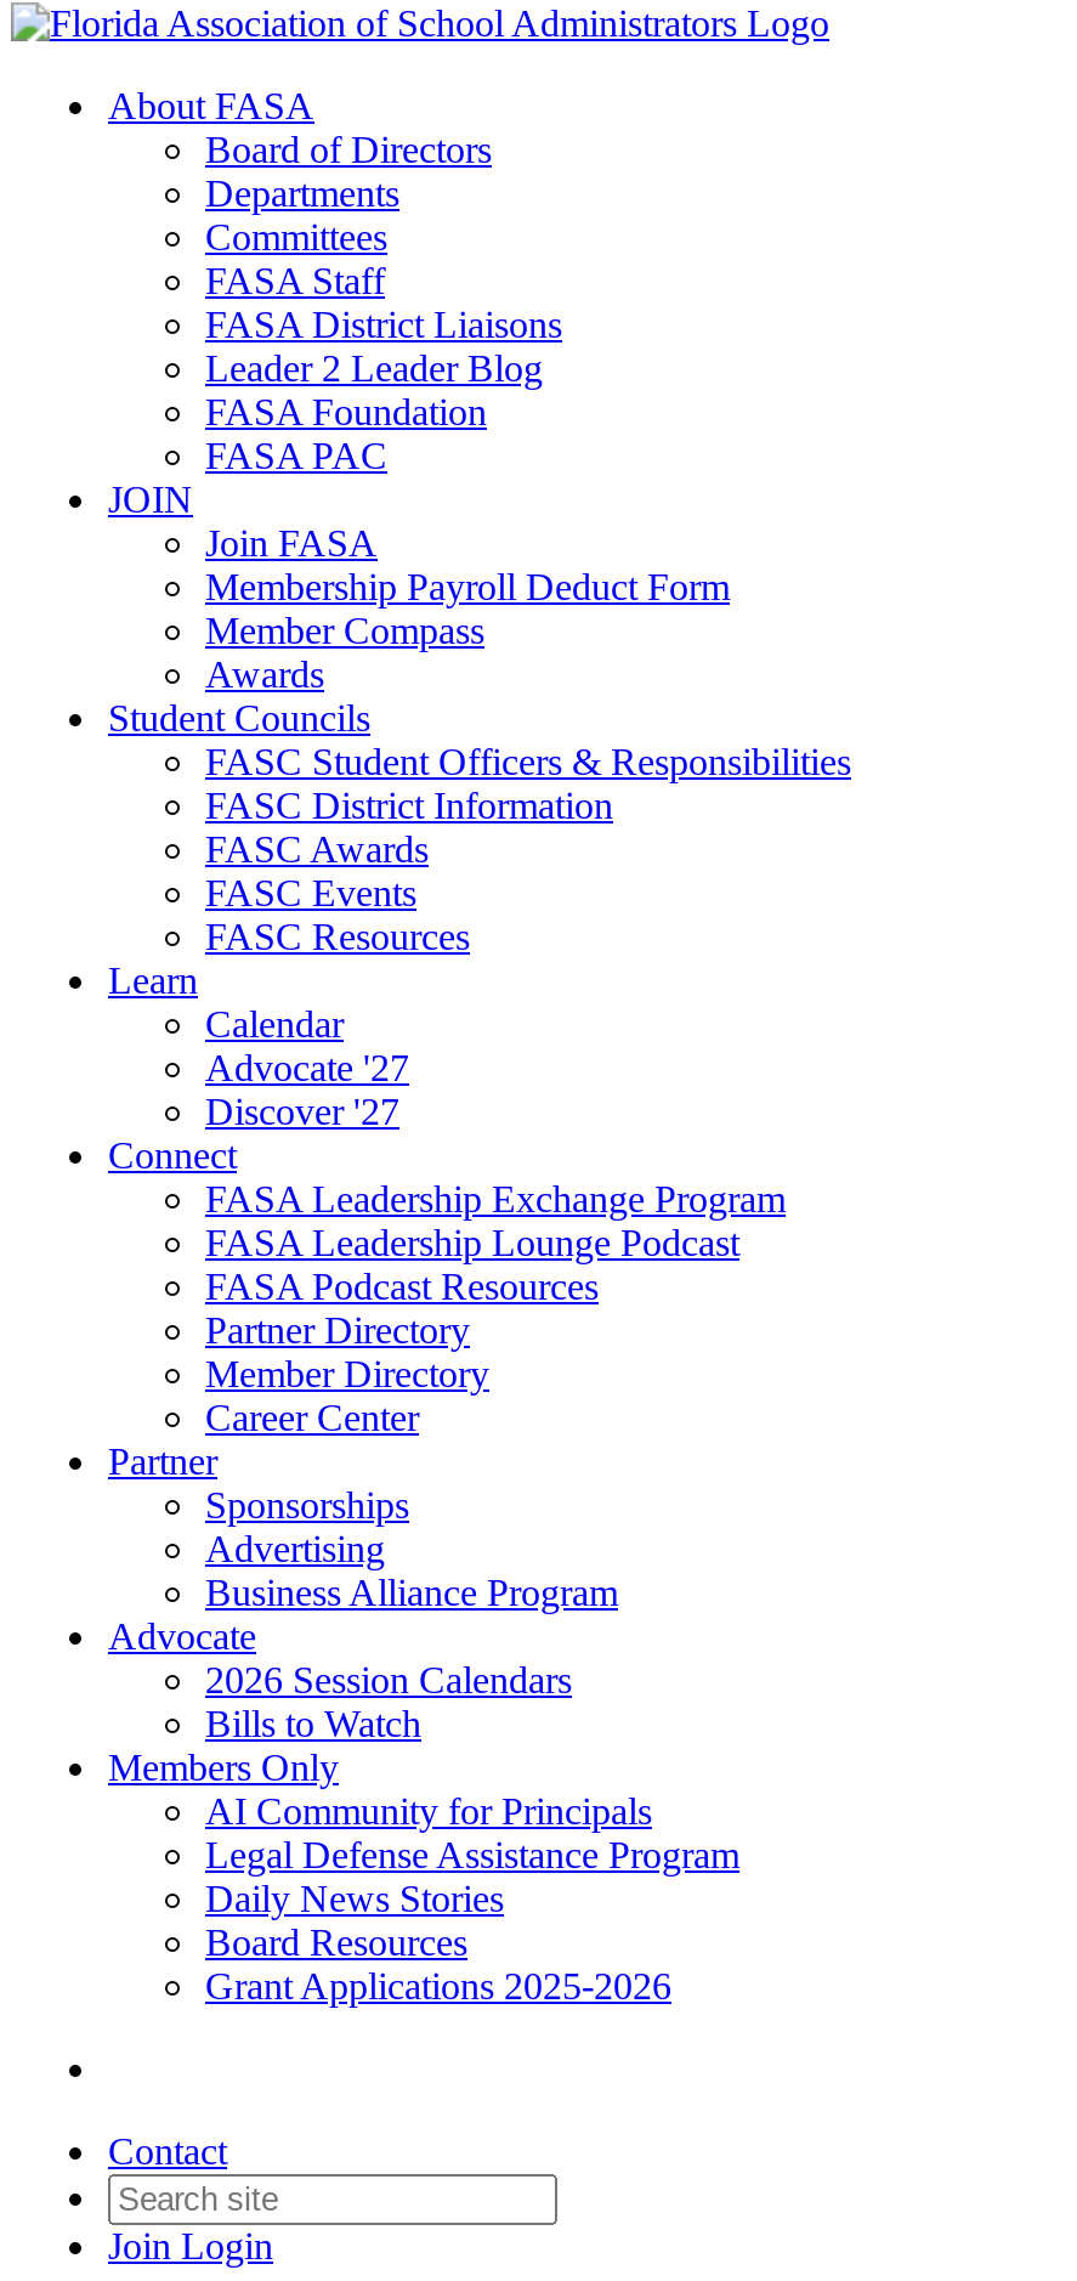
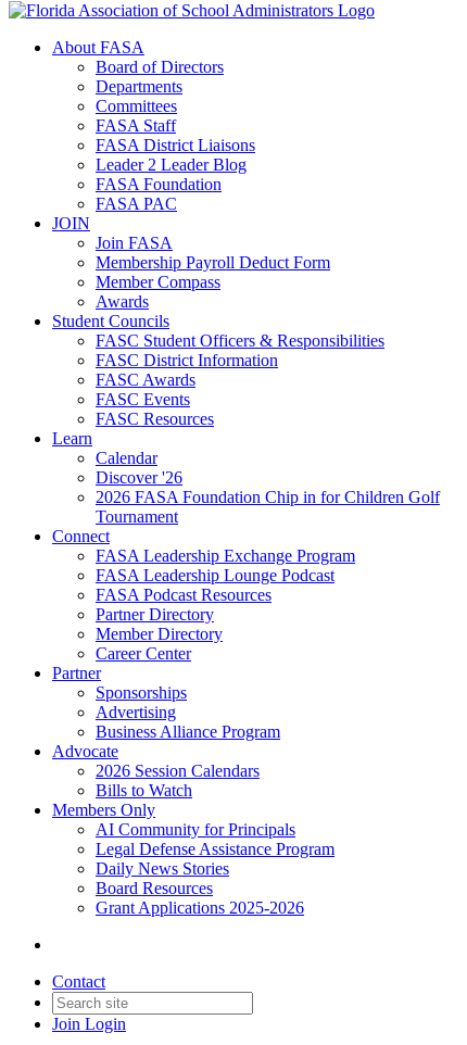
[205,1047,409,1132] Advocate '27 | Discover '27 -> [96,468,440,526] Discover '26 | 2026 FASA Foundation Chip in for Children Golf | Tournament

